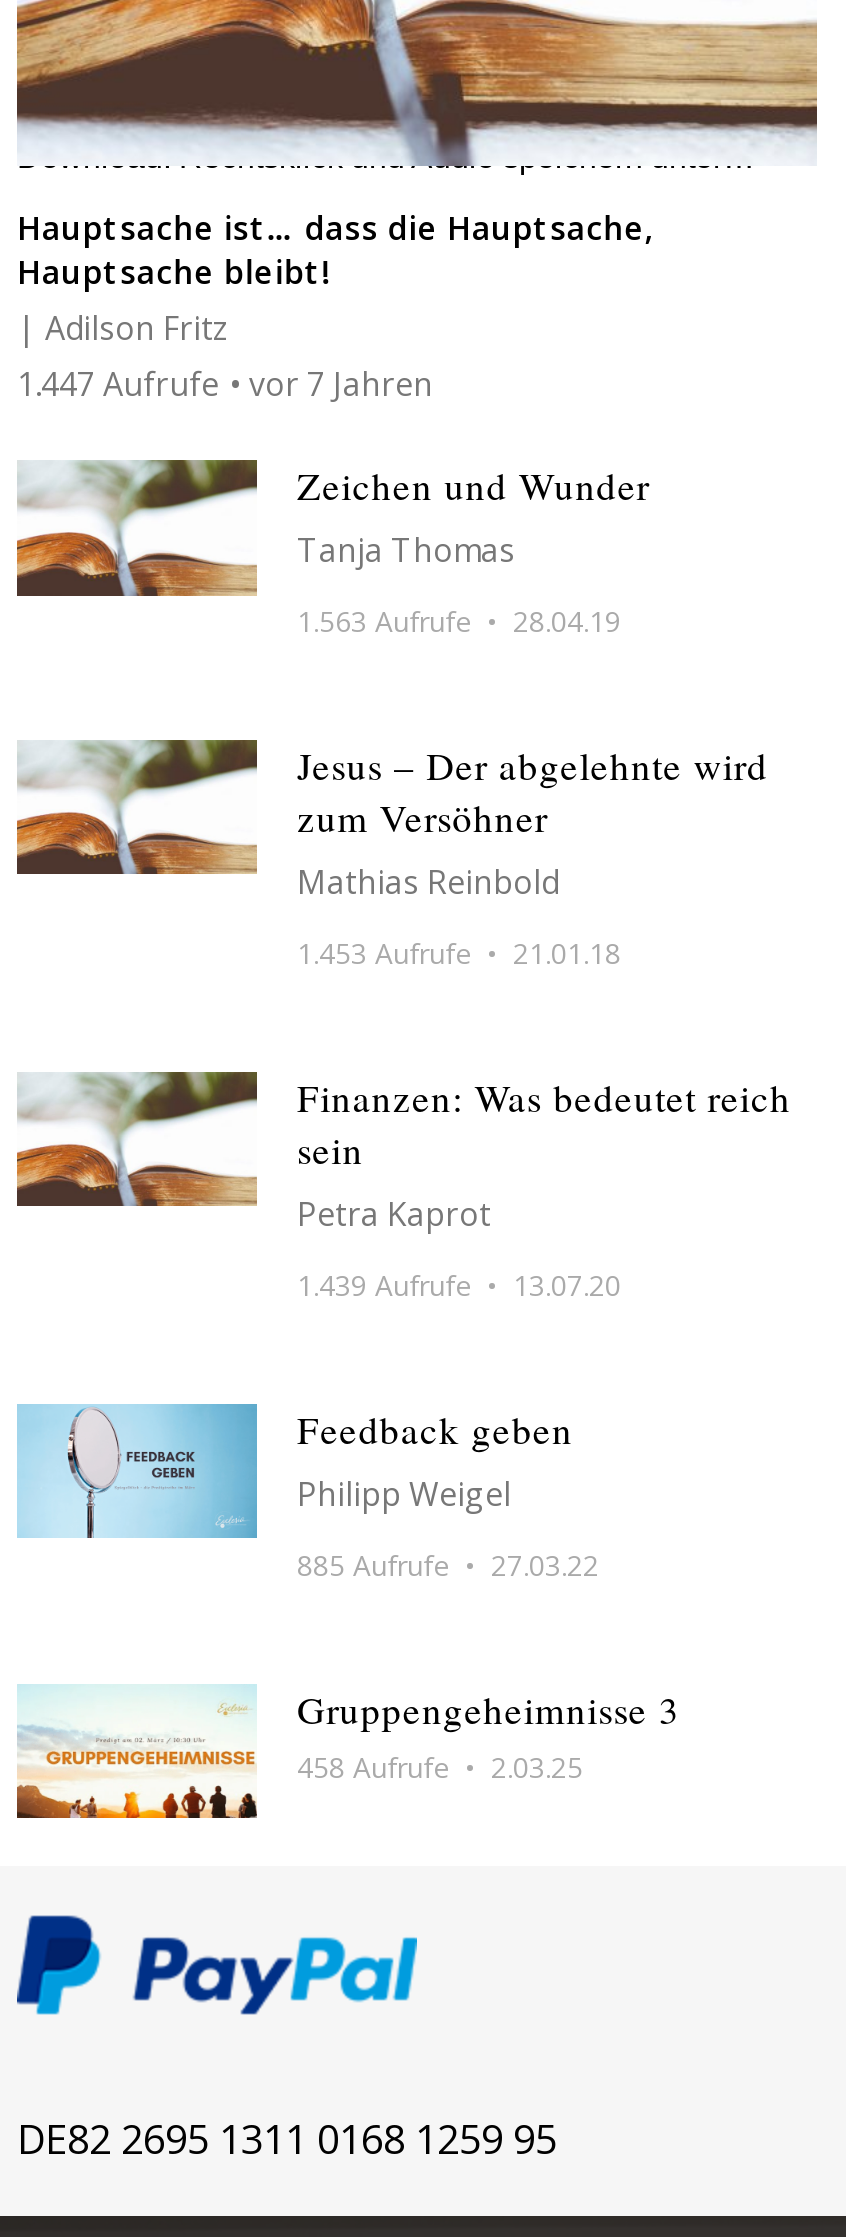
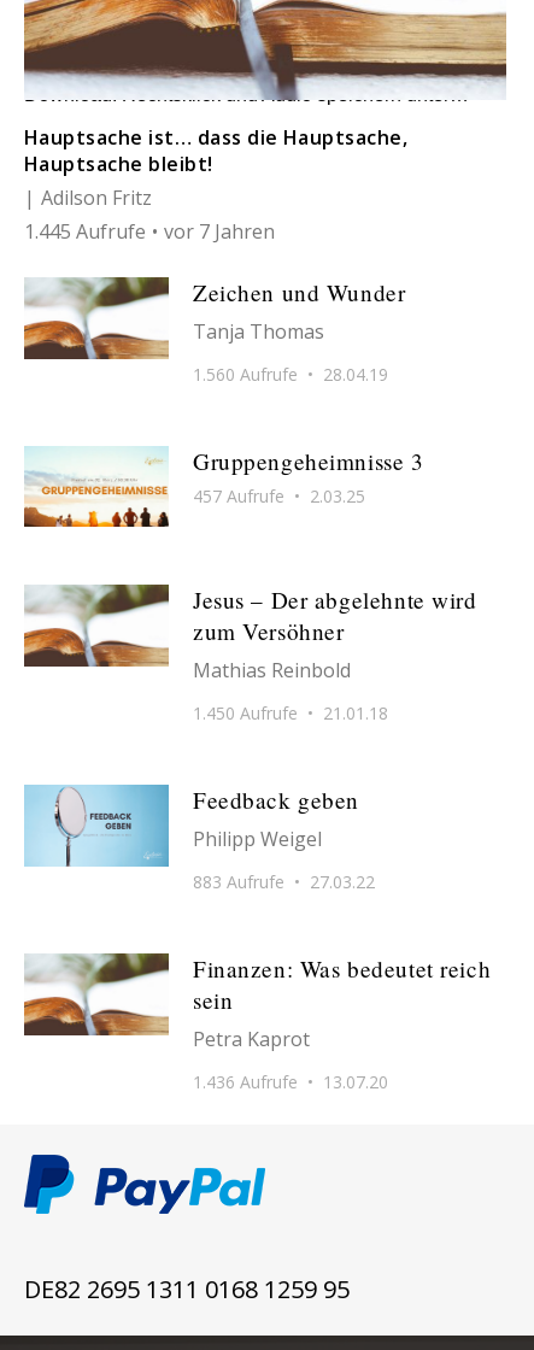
[17,362,433,406] 1.447 Aufrufe • vor 7 Jahren -> [24,218,275,245] 1.445 Aufrufe • vor 7 Jahren
[297,602,621,640] 1.563 Aufrufe • 28.04.19 -> [193,363,388,507] 1.560 Aufrufe • 28.04.19 | 457 Aufrufe • 2.03.25
moved [15,736,768,904] -> [23,582,477,684]: [image] | Jesus – Der abgelehnte wird | zum Versöhner | Mathias Reinbold
[297,934,621,972] 1.453 Aufrufe • 21.01.18 -> [193,702,388,894] 1.450 Aufrufe • 21.01.18 | 883 Aufrufe • 27.03.22
moved [15,1068,791,1236] -> [23,951,491,1053]: [image] | Finanzen: Was bedeutet reich | sein | Petra Kaprot
[297,1266,621,1785] 1.439 Aufrufe • 13.07.20 | 885 Aufrufe • 27.03.22 | 458 Aufrufe • 2.03.25 -> [193,1071,388,1094] 1.436 Aufrufe • 13.07.20
moved [17,1402,573,1540] -> [24,783,359,868]: [image] | Feedback geben | Philipp Weigel
moved [15,1684,680,1820] -> [24,446,424,528]: [image] | Gruppengeheimnisse 3

